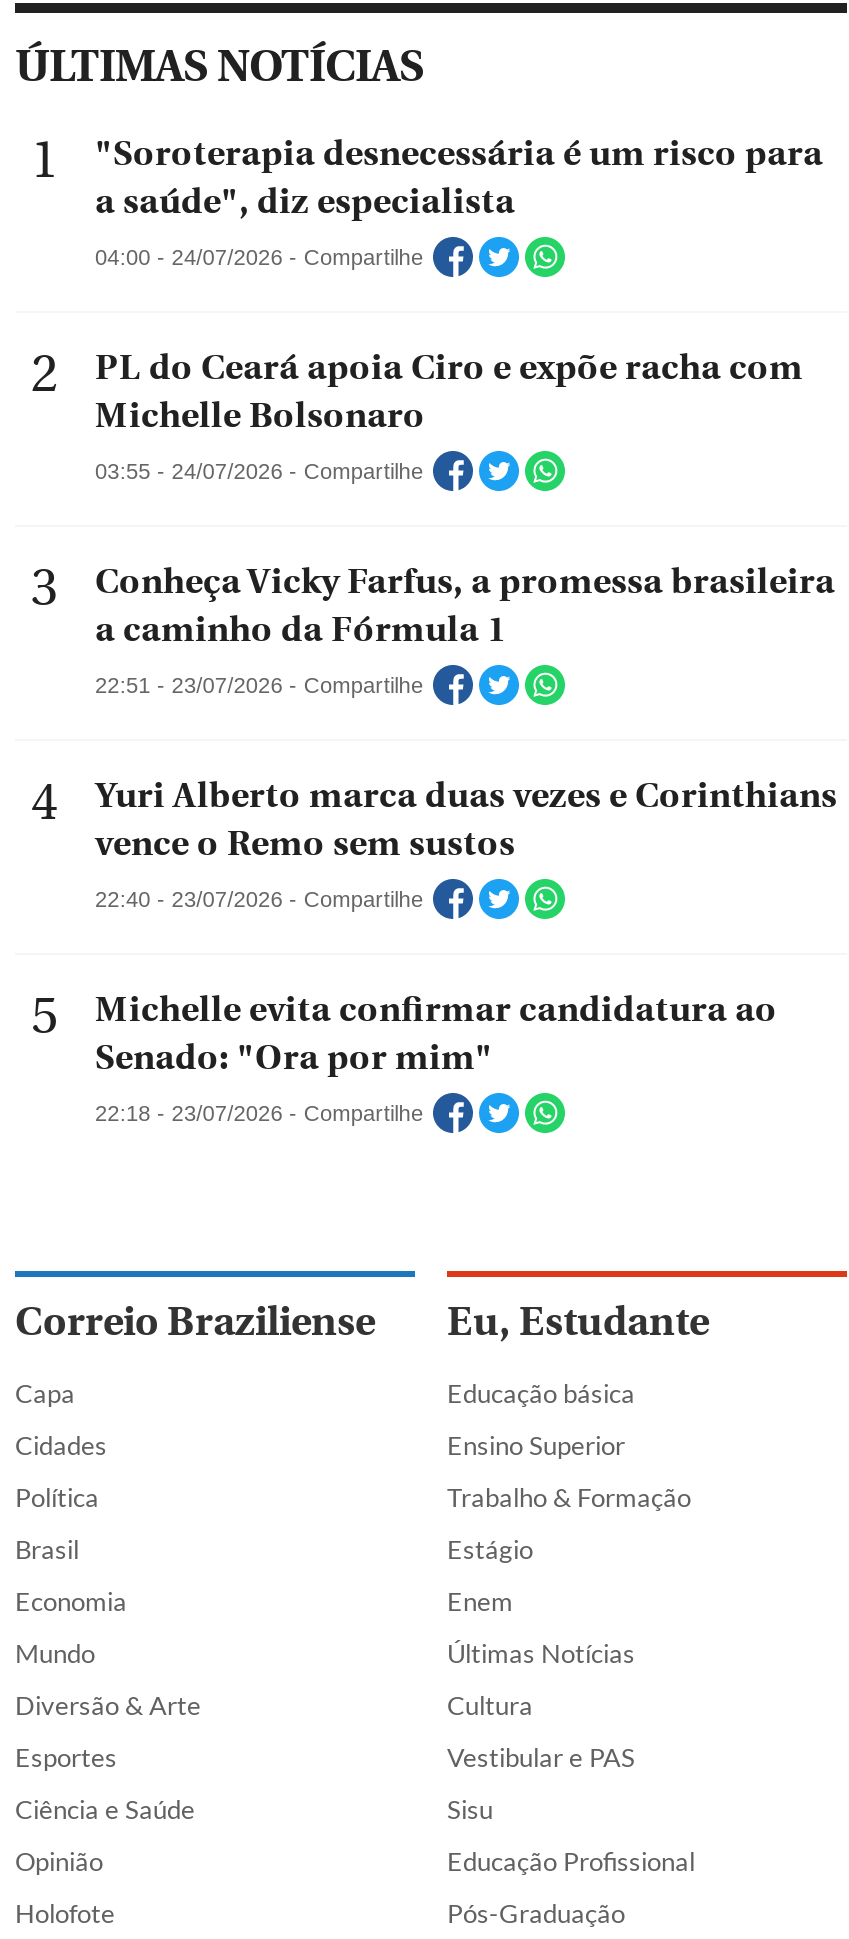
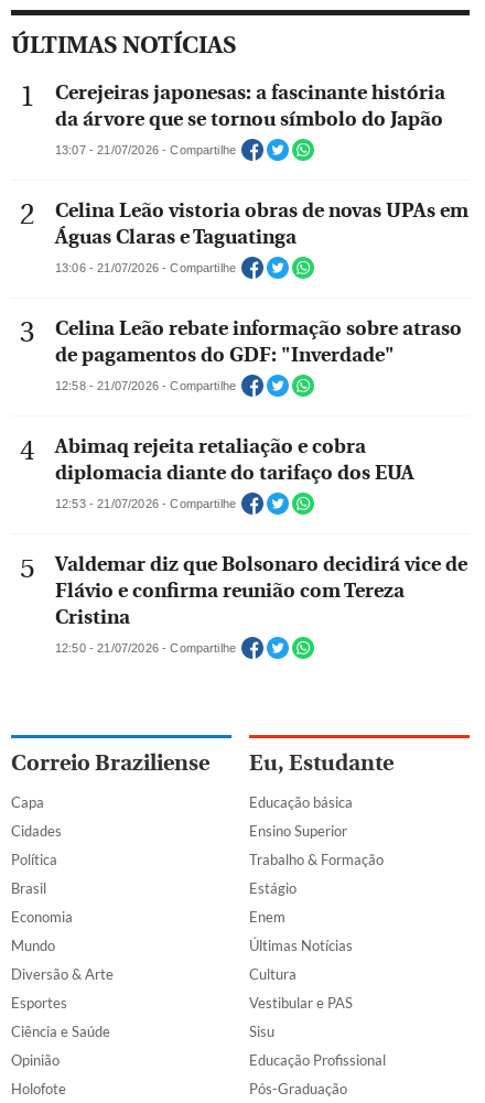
[95,133,823,223] "Soroterapia desnecessária é um risco para | a saúde", diz especialista -> [55,81,445,131] Cerejeiras japonesas: a fascinante história | da árvore que se tornou símbolo do Japão
[95,246,423,270] 04:00 - 24/07/2026 - Compartilhe -> [55,144,236,157] 13:07 - 21/07/2026 - Compartilhe
[95,347,803,437] PL do Ceará apoia Ciro e expõe racha com | Michelle Bolsonaro -> [55,199,468,249] Celina Leão vistoria obras de novas UPAs em | Águas Claras e Taguatinga
[95,460,423,484] 03:55 - 24/07/2026 - Compartilhe -> [55,262,236,275] 13:06 - 21/07/2026 - Compartilhe
[95,561,835,651] Conheça Vicky Farfus, a promessa brasileira | a caminho da Fórmula 1 -> [55,317,462,367] Celina Leão rebate informação sobre atraso | de pagamentos do GDF: "Inverdade"
[95,674,423,698] 22:51 - 23/07/2026 - Compartilhe -> [55,379,236,393] 12:58 - 21/07/2026 - Compartilhe
[95,775,837,865] Yuri Alberto marca duas vezes e Corinthians | vence o Remo sem sustos -> [55,435,414,485] Abimaq rejeita retaliação e cobra | diplomacia diante do tarifaço dos EUA
[95,888,423,912] 22:40 - 23/07/2026 - Compartilhe -> [55,497,236,511] 12:53 - 21/07/2026 - Compartilhe
[95,989,777,1079] Michelle evita confirmar candidatura ao | Senado: "Ora por mim" -> [55,553,467,629] Valdemar diz que Bolsonaro decidirá vice de | Flávio e confirma reunião com Tereza | Cristina
[95,1102,423,1126] 22:18 - 23/07/2026 - Compartilhe -> [55,642,236,655] 12:50 - 21/07/2026 - Compartilhe

